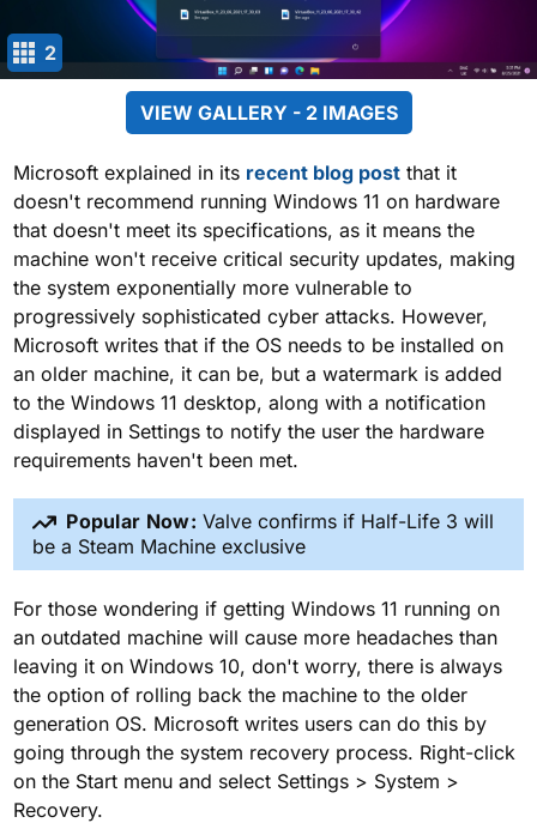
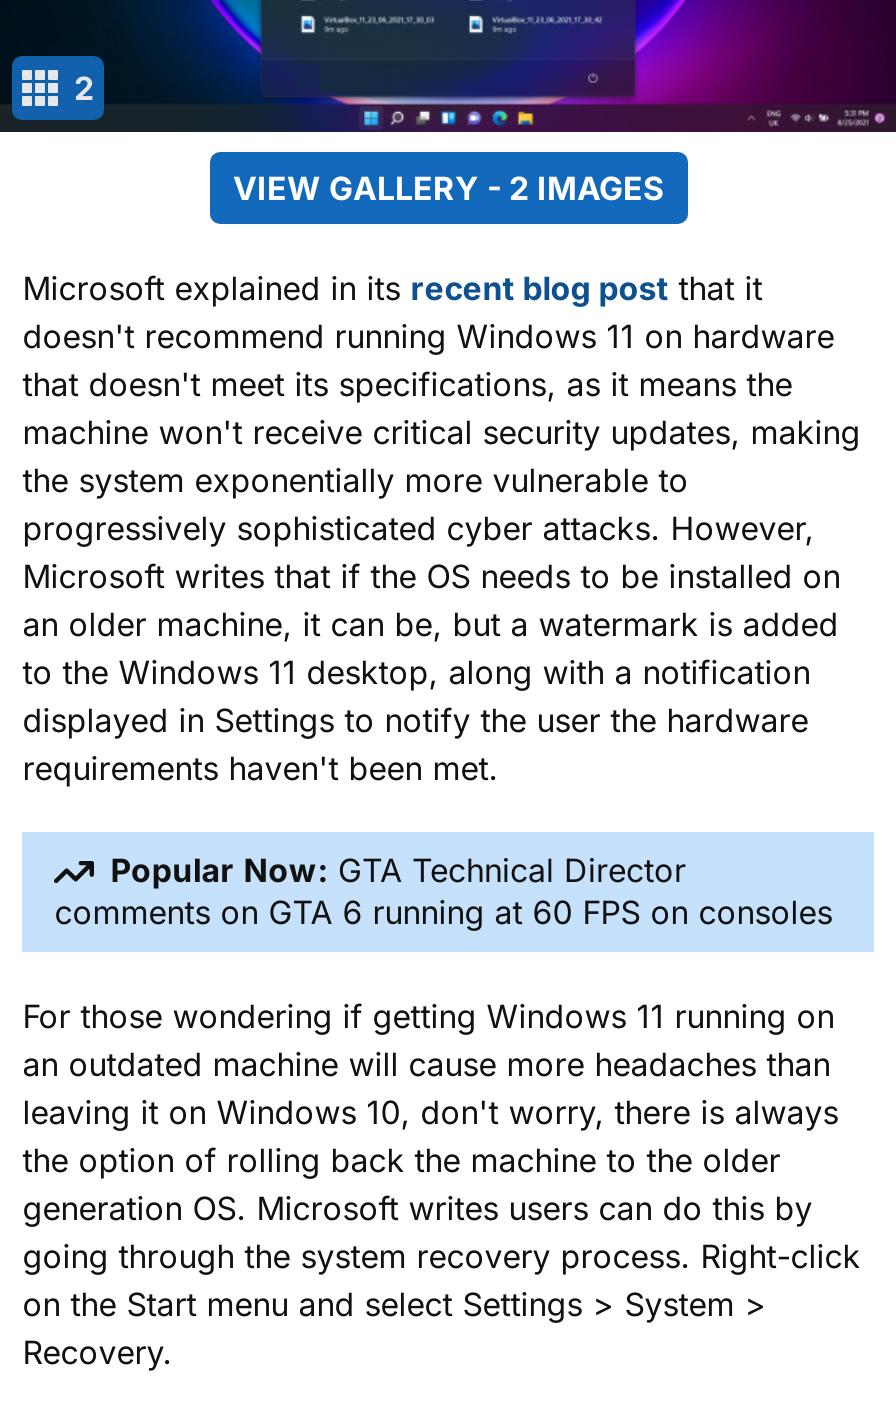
[33,509,494,559] Popular Now: Valve confirms if Half-Life 3 will | be a Steam Machine exclusive -> [54,849,832,932] Popular Now: GTA Technical Director | comments on GTA 6 running at 60 FPS on consoles

